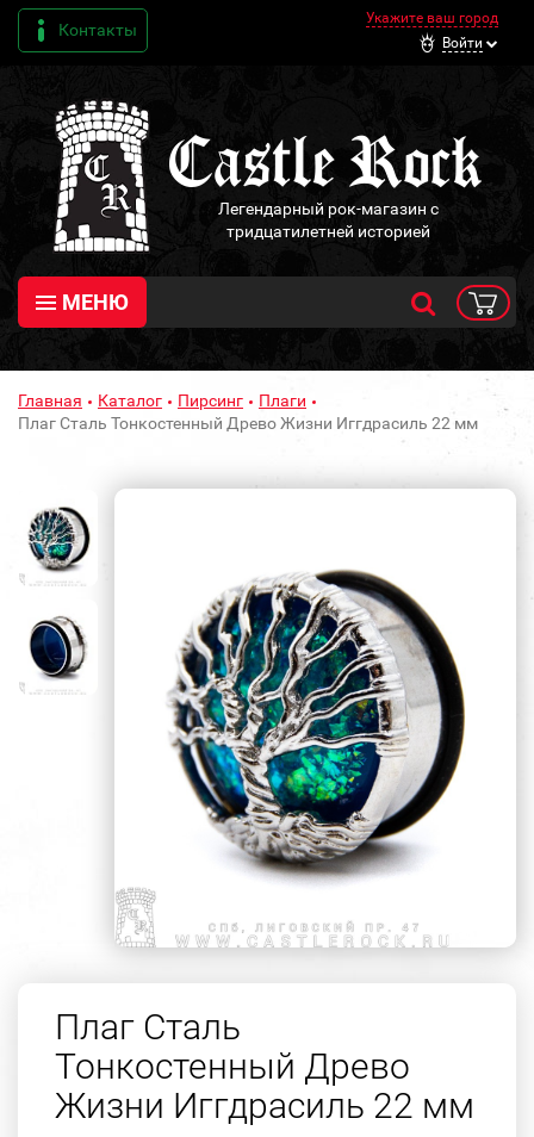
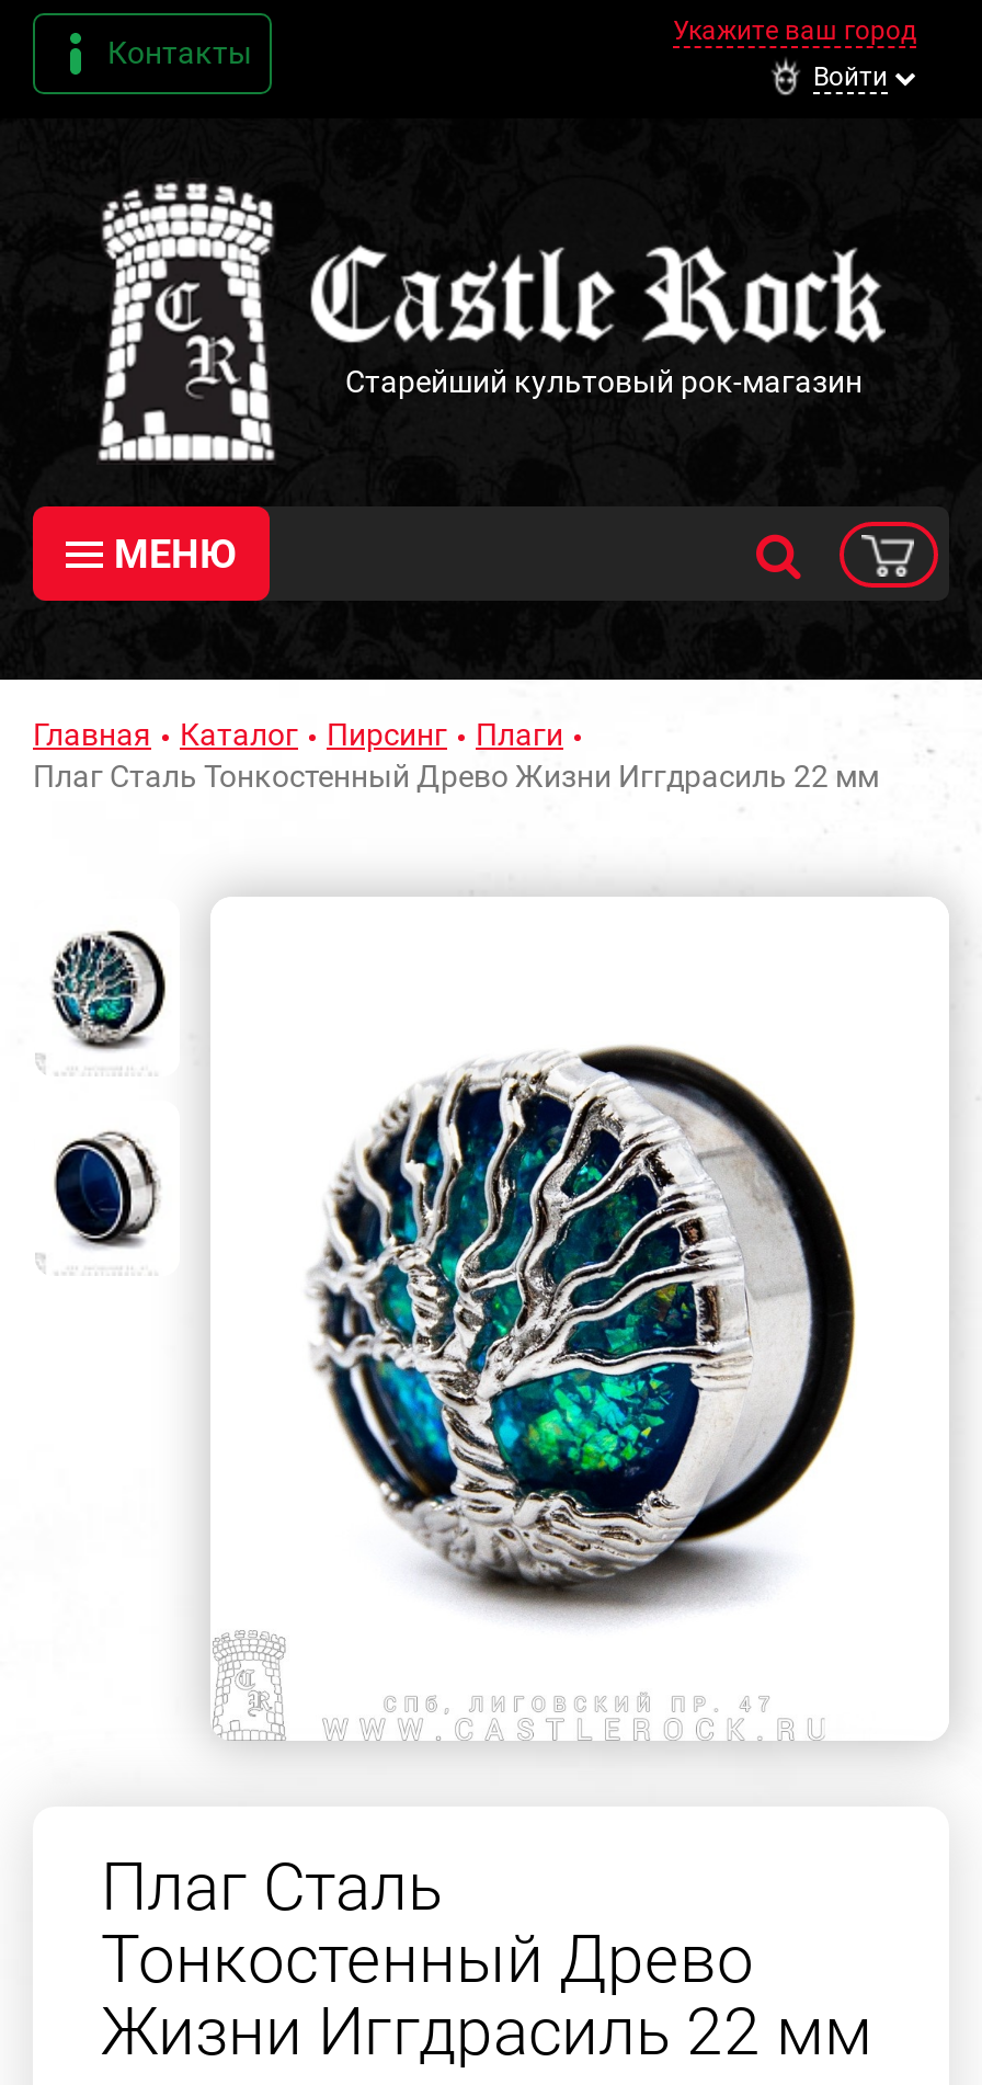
[218,199,439,241] Легендарный рок-магазин с | тридцатилетней историей -> [345,364,863,399] Старейший культовый рок-магазин

